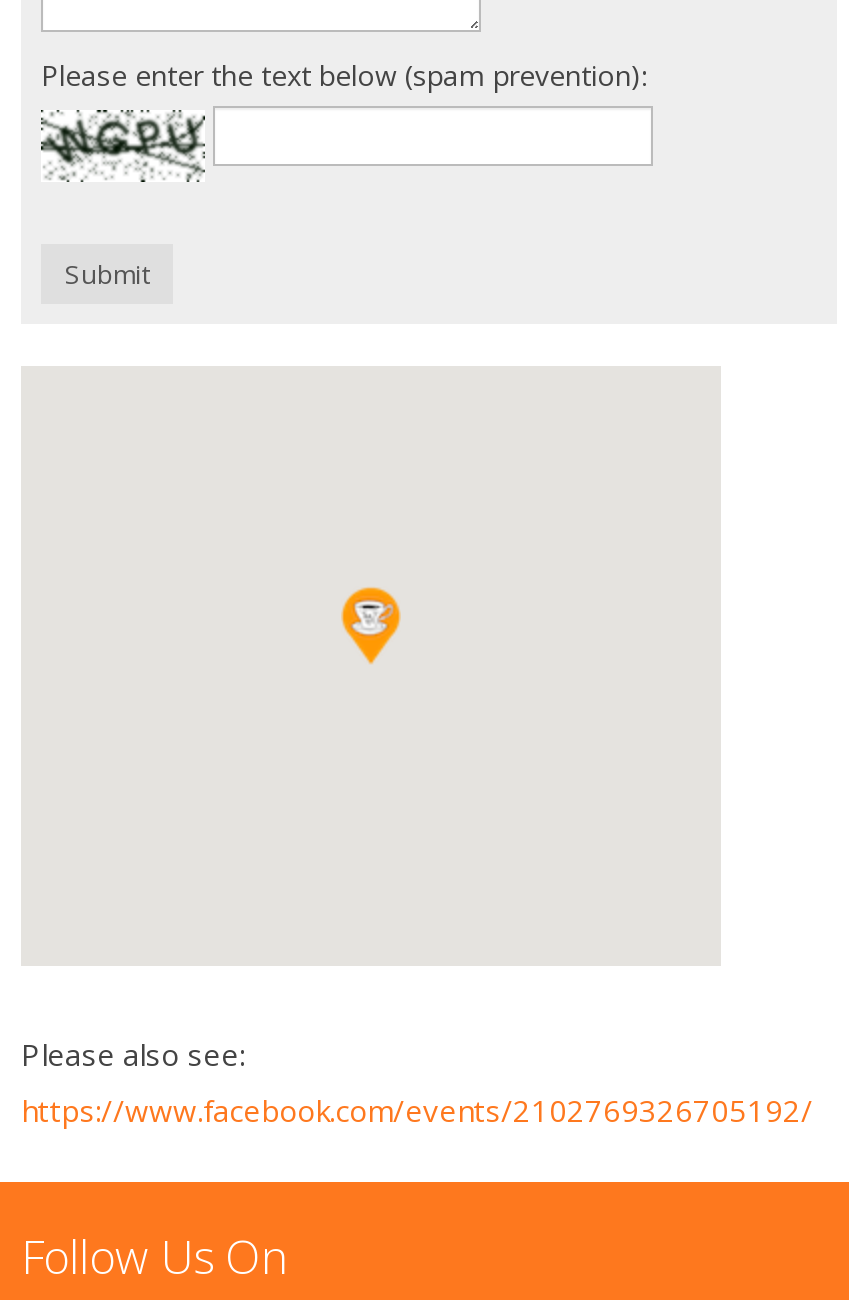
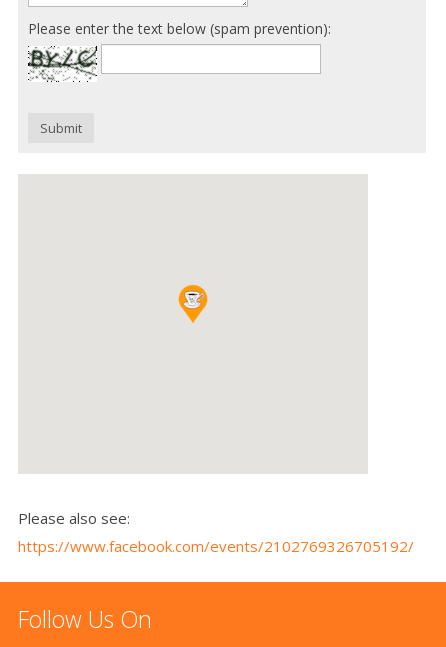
[43,108,215,182] [image] -> [28,46,110,82] [image]

